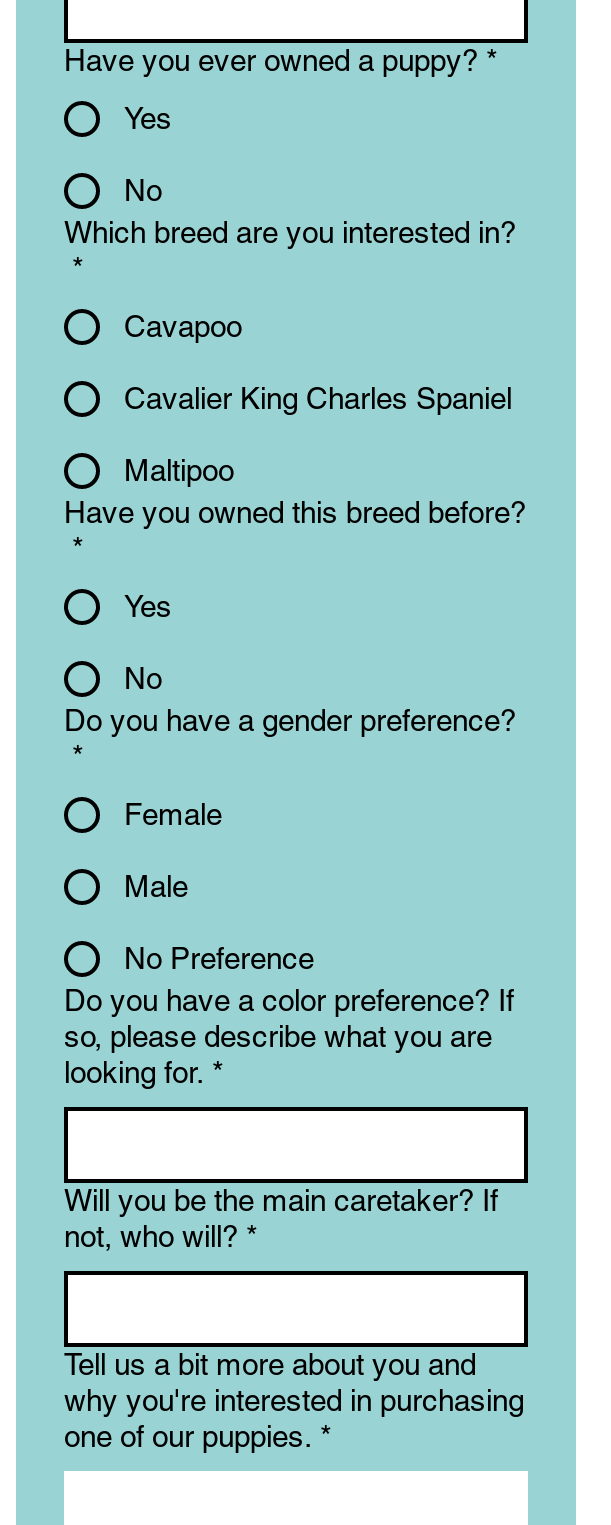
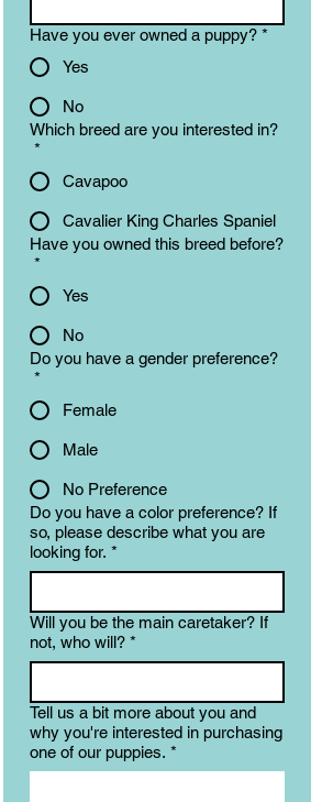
[124,453,234,487] Maltipoo -> none

